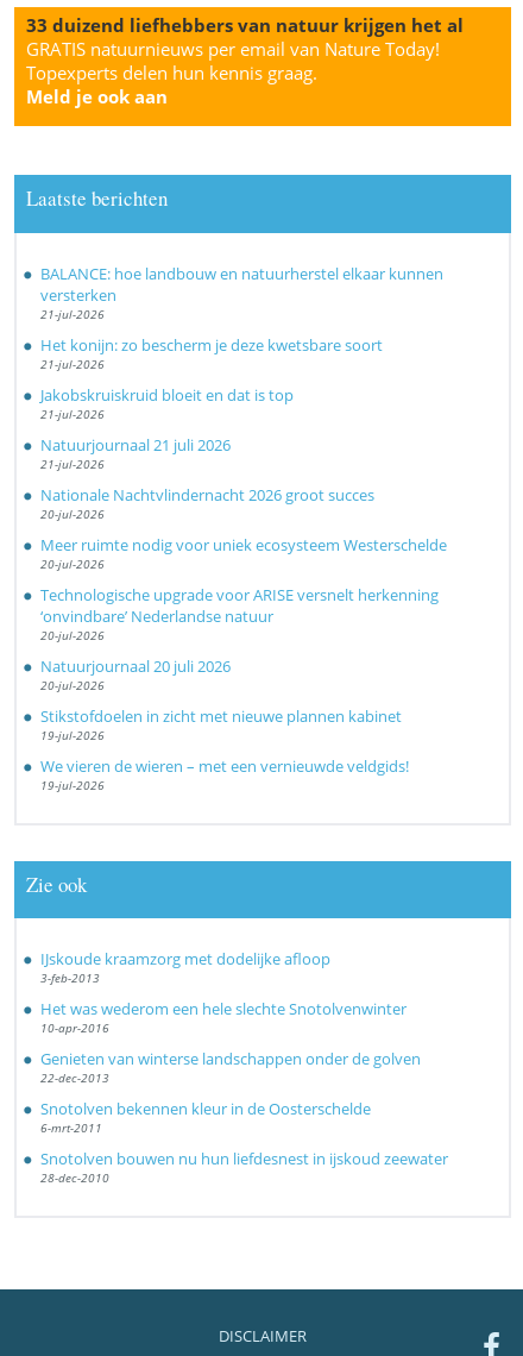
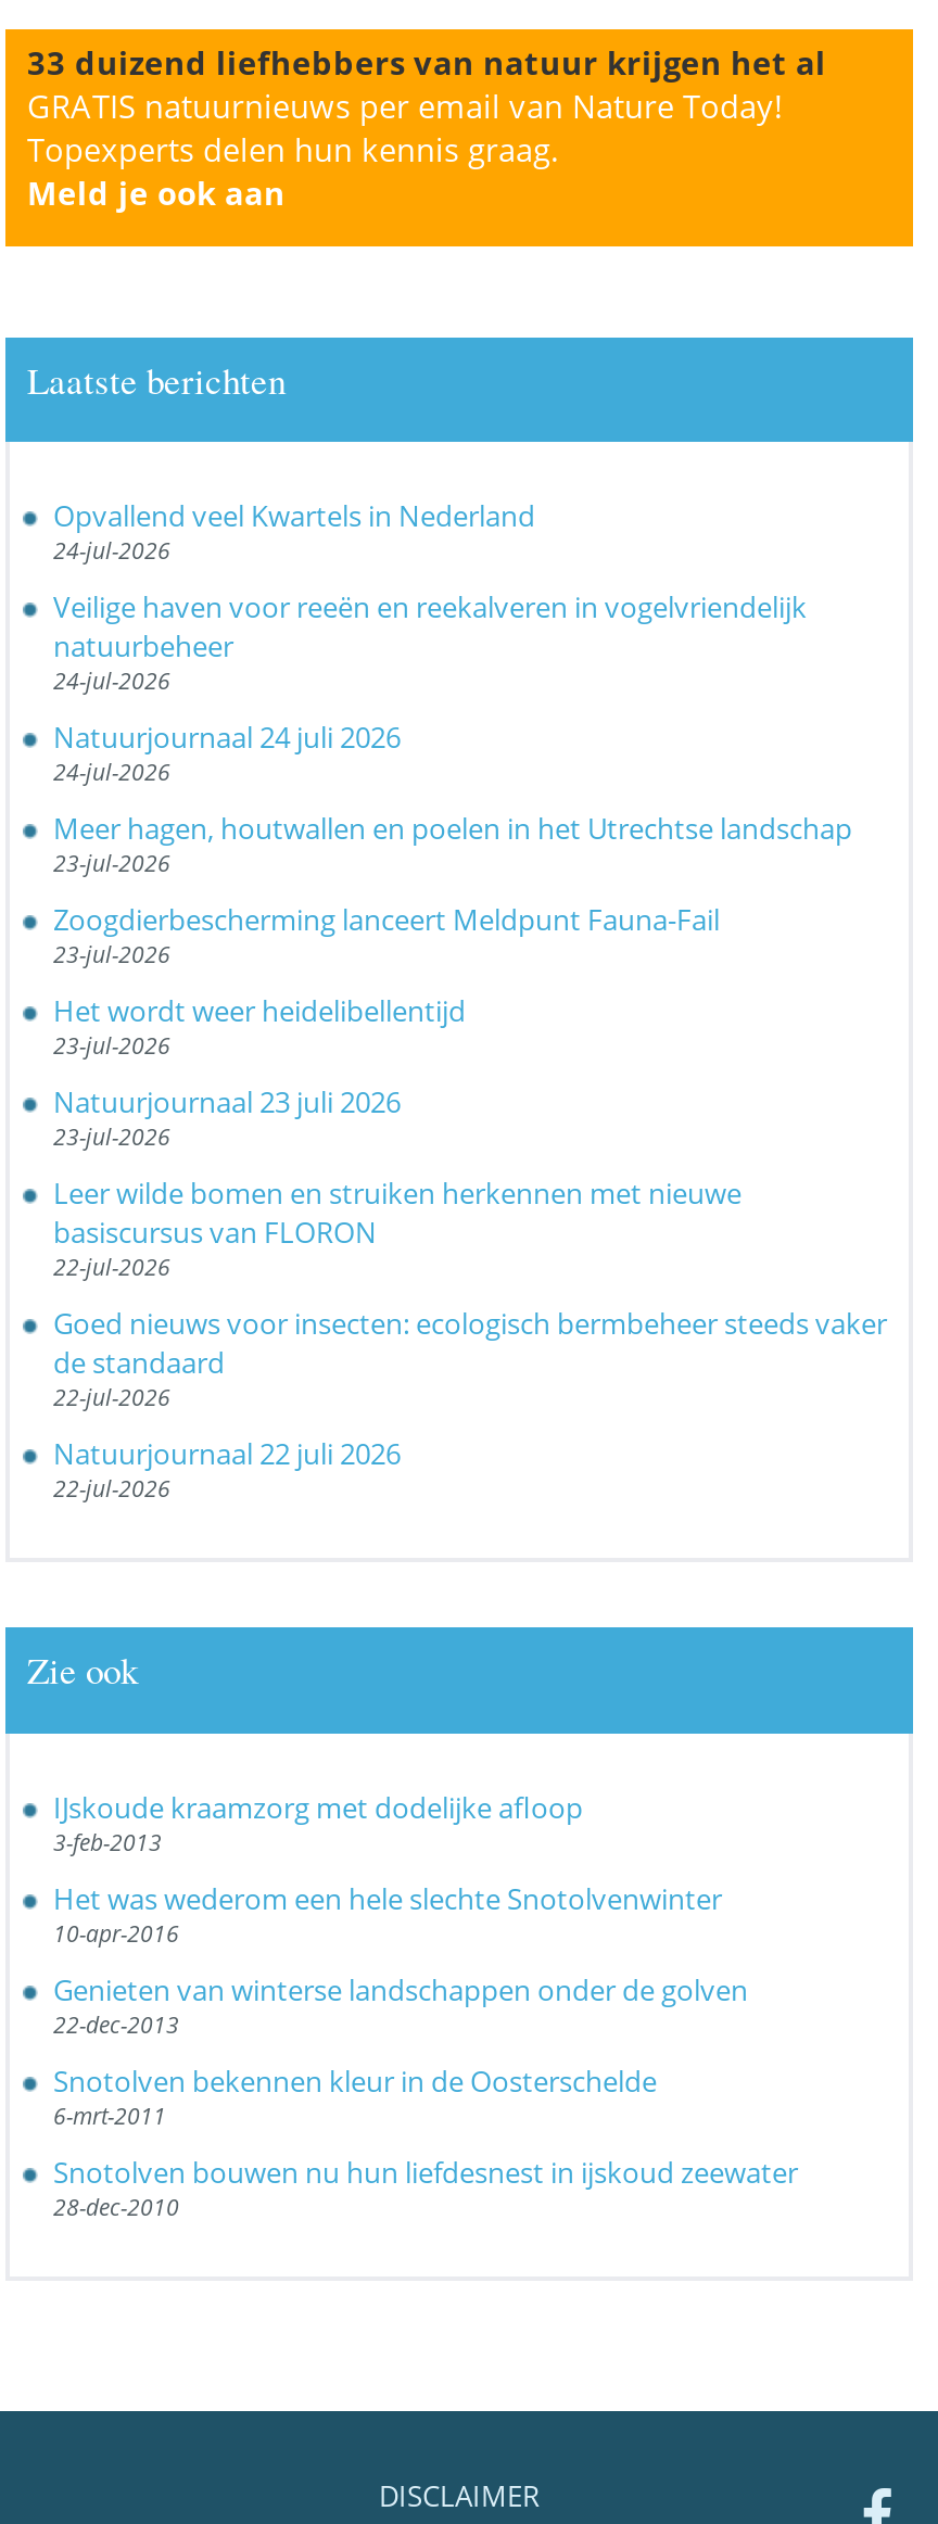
[40,263,443,322] BALANCE: hoe landbouw en natuurherstel elkaar kunnen | versterken | 21-jul-2026 -> [53,497,535,566] Opvallend veel Kwartels in Nederland | 24-jul-2026
[40,334,383,372] Het konijn: zo bescherm je deze kwetsbare soort | 21-jul-2026 -> [53,588,807,697] Veilige haven voor reeën en reekalveren in vogelvriendelijk | natuurbeheer | 24-jul-2026
[40,384,294,422] Jakobskruiskruid bloeit en dat is top | 21-jul-2026 -> [53,718,401,788] Natuurjournaal 24 juli 2026 | 24-jul-2026
[40,434,231,472] Natuurjournaal 21 juli 2026 | 21-jul-2026 -> [53,809,852,879] Meer hagen, houtwallen en poelen in het Utrechtse landschap | 23-jul-2026
[40,484,374,522] Nationale Nachtvlindernacht 2026 groot succes | 20-jul-2026 -> [53,901,720,970] Zoogdierbescherming lanceert Meldpunt Fauna-Fail | 23-jul-2026
[40,534,447,572] Meer ruimte nodig voor uniek ecosysteem Westerschelde | 20-jul-2026 -> [53,992,466,1061] Het wordt weer heidelibellentijd | 23-jul-2026
[40,584,439,643] Technologische upgrade voor ARISE versnelt herkenning | ‘onvindbare’ Nederlandse natuur | 20-jul-2026 -> [53,1083,401,1152] Natuurjournaal 23 juli 2026 | 23-jul-2026
[40,655,231,693] Natuurjournaal 20 juli 2026 | 20-jul-2026 -> [53,1174,741,1283] Leer wilde bomen en struiken herkennen met nieuwe | basiscursus van FLORON | 22-jul-2026
[40,705,402,743] Stikstofdoelen in zicht met nieuwe plannen kabinet | 19-jul-2026 -> [53,1304,887,1413] Goed nieuws voor insecten: ecologisch bermbeheer steeds vaker | de standaard | 22-jul-2026
[40,755,409,793] We vieren de wieren – met een vernieuwde veldgids! | 19-jul-2026 -> [53,1435,401,1504] Natuurjournaal 22 juli 2026 | 22-jul-2026

